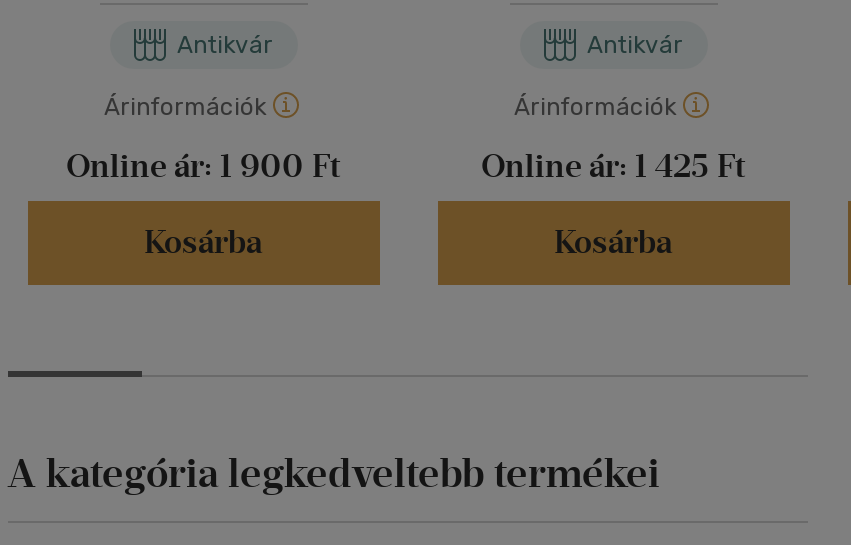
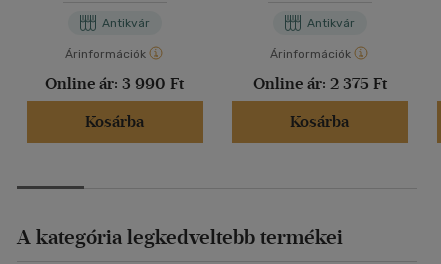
[66,147,340,185] Online ár: 1 900 Ft -> [45,74,184,93] Online ár: 3 990 Ft
[481,147,745,185] Online ár: 1 425 Ft -> [252,74,386,93] Online ár: 2 375 Ft

